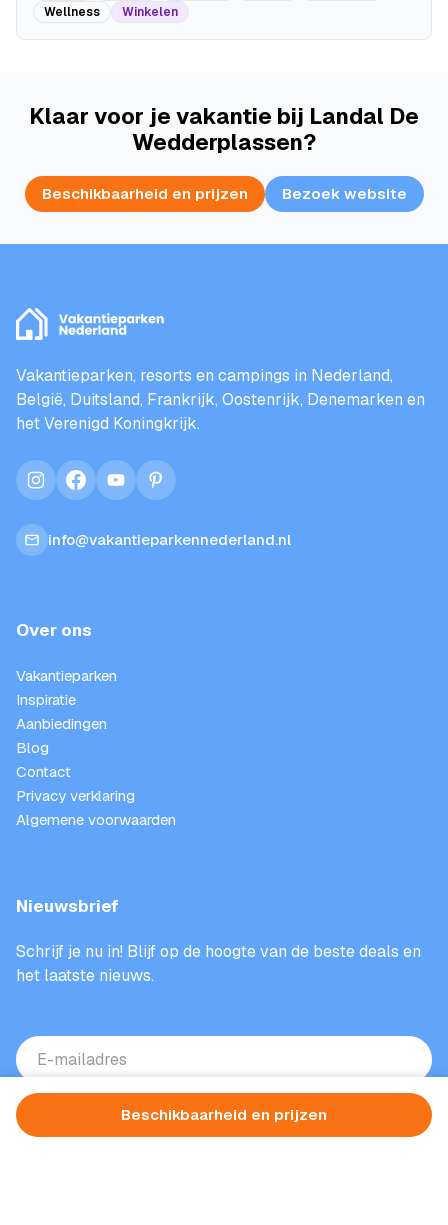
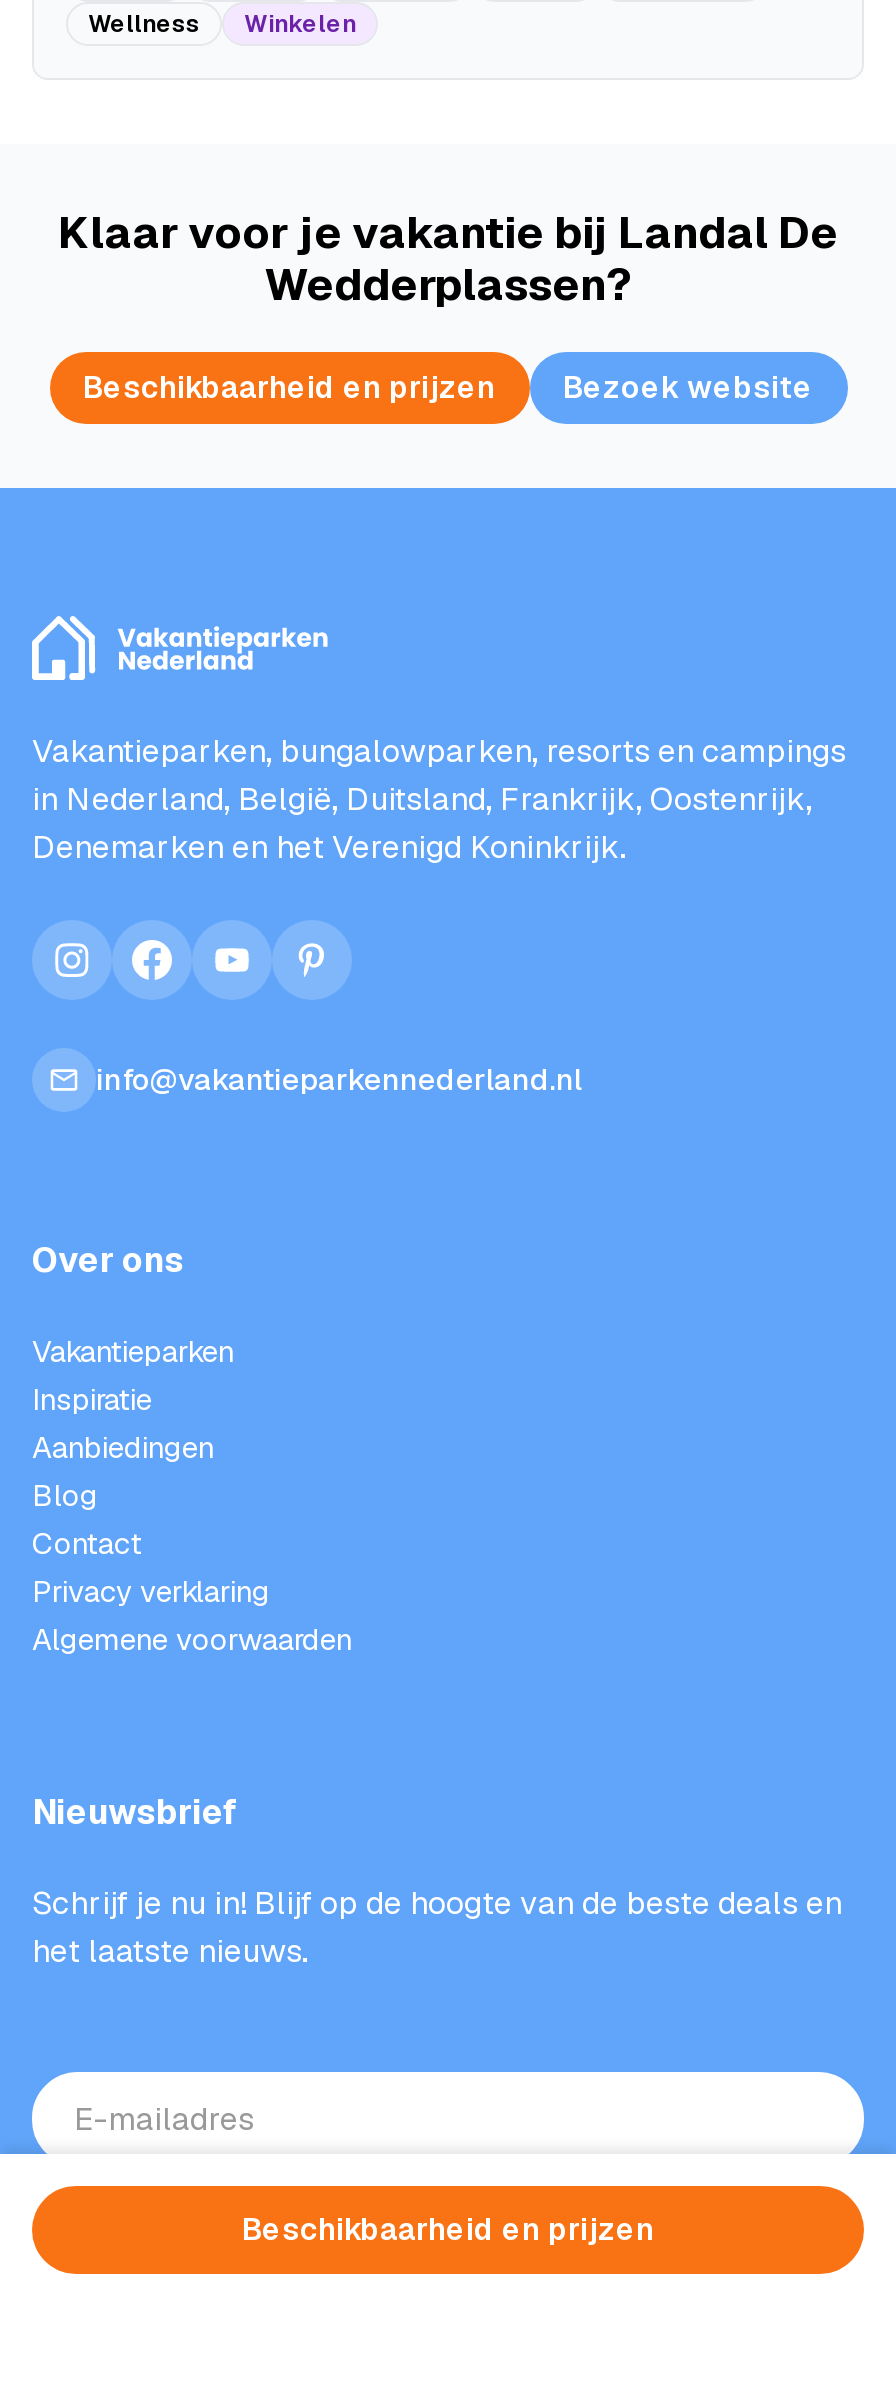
[16,365,425,434] Vakantieparken, resorts en campings in Nederland, | België, Duitsland, Frankrijk, Oostenrijk, Denemarken en | het Verenigd Koningkrijk. -> [32,729,846,867] Vakantieparken, bungalowparken, resorts en campings | in Nederland, België, Duitsland, Frankrijk, Oostenrijk, | Denemarken en het Verenigd Koninkrijk.

